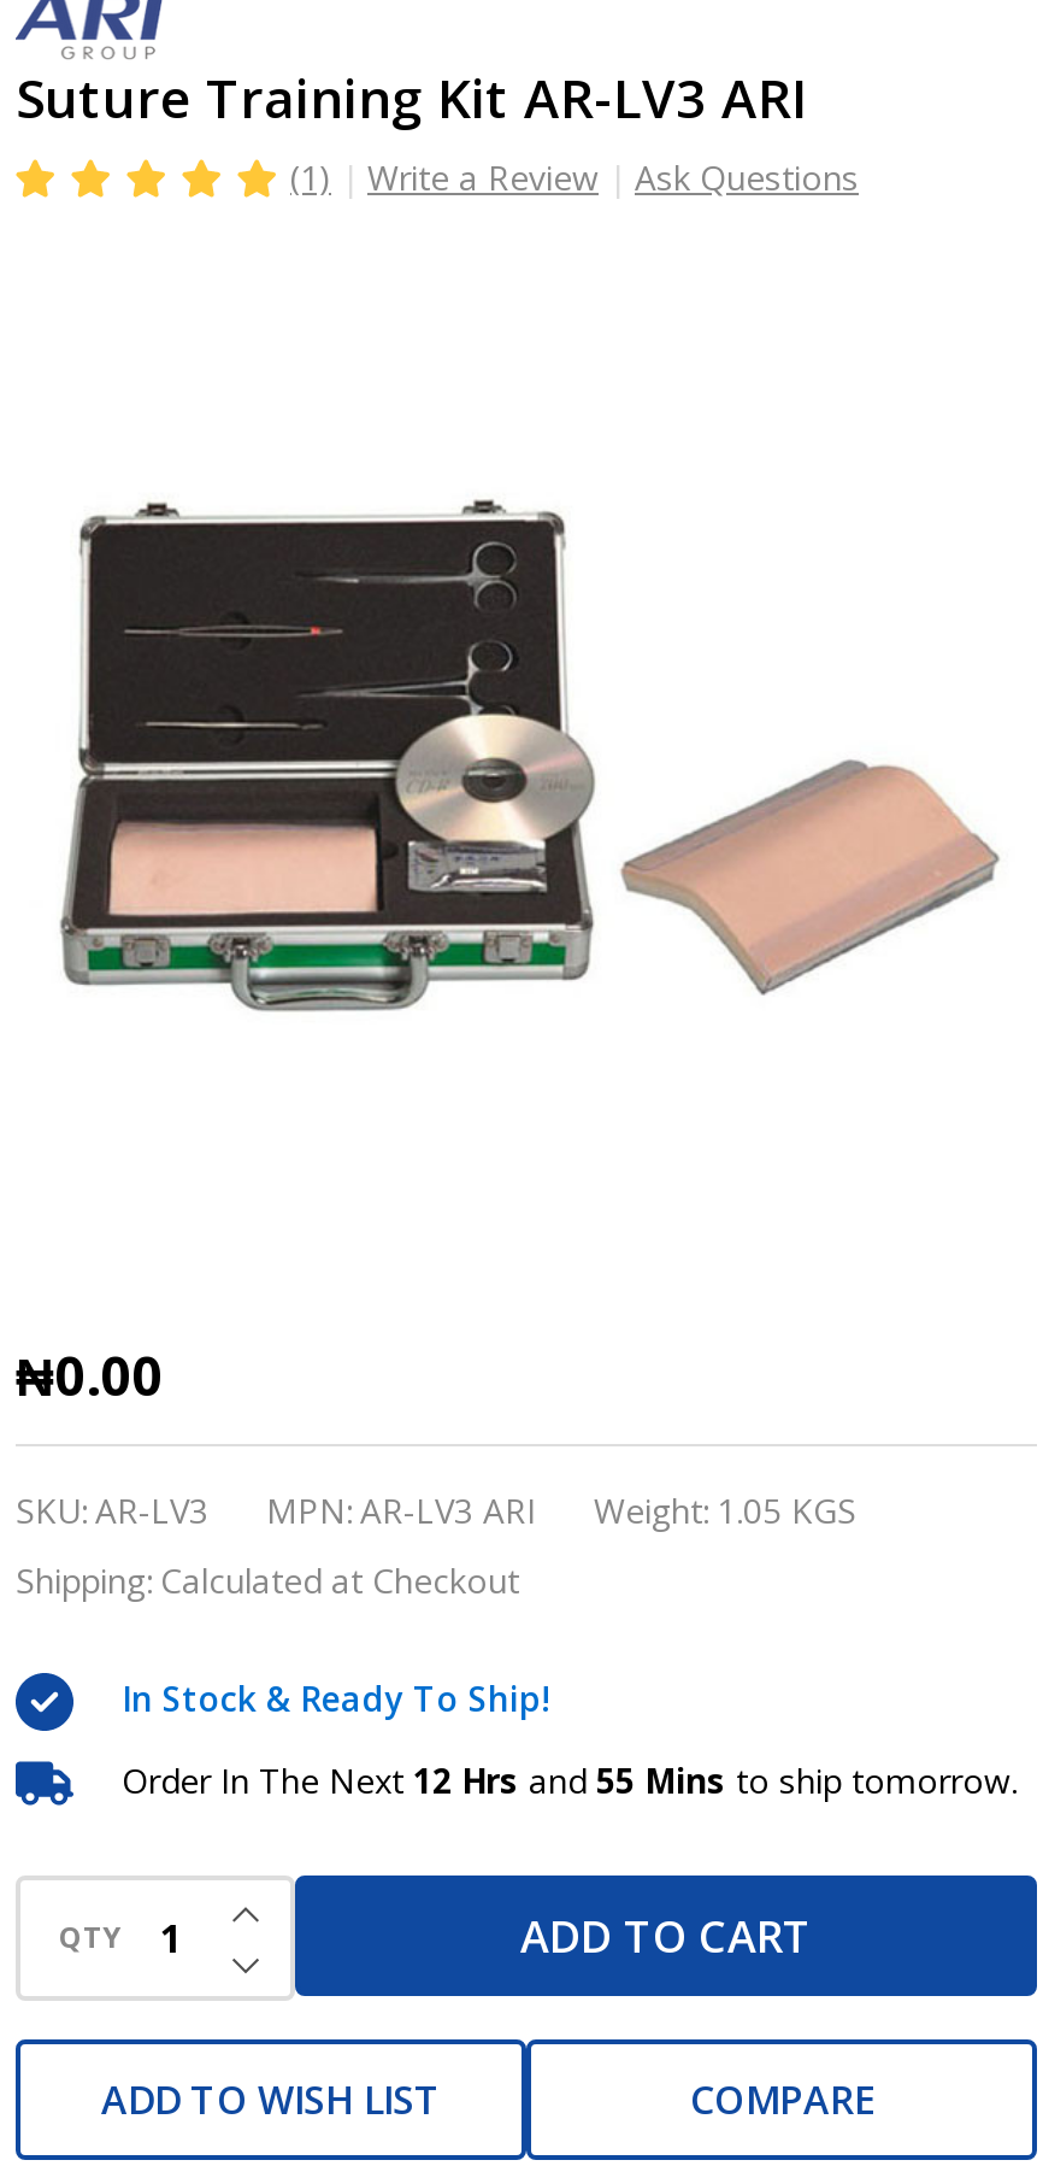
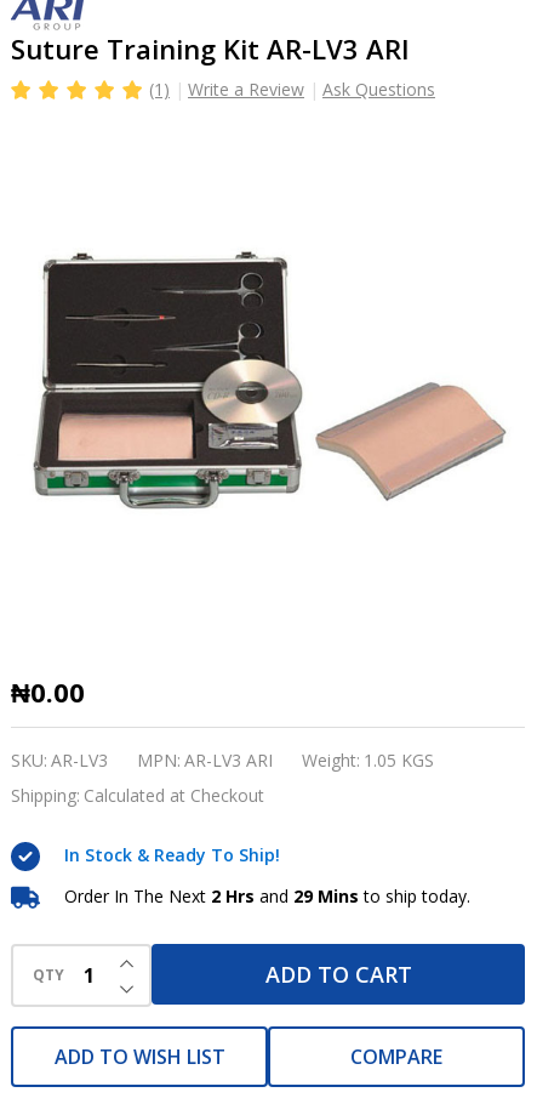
[122,1757,1018,1803] Order In The Next 12 Hrs and 55 Mins to ship tomorrow. -> [64,884,470,908] Order In The Next 2 Hrs and 29 Mins to ship today.

